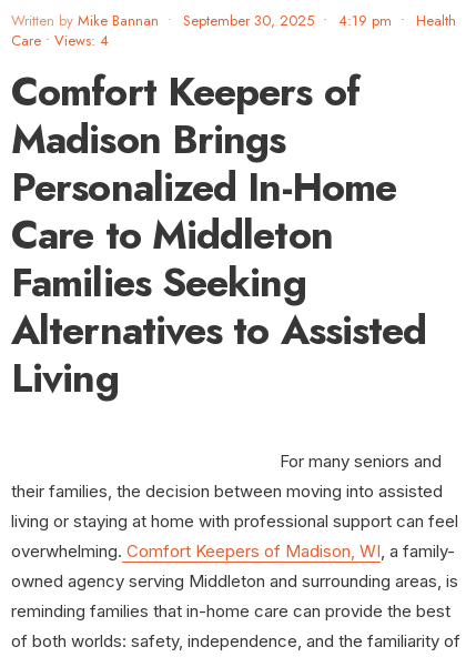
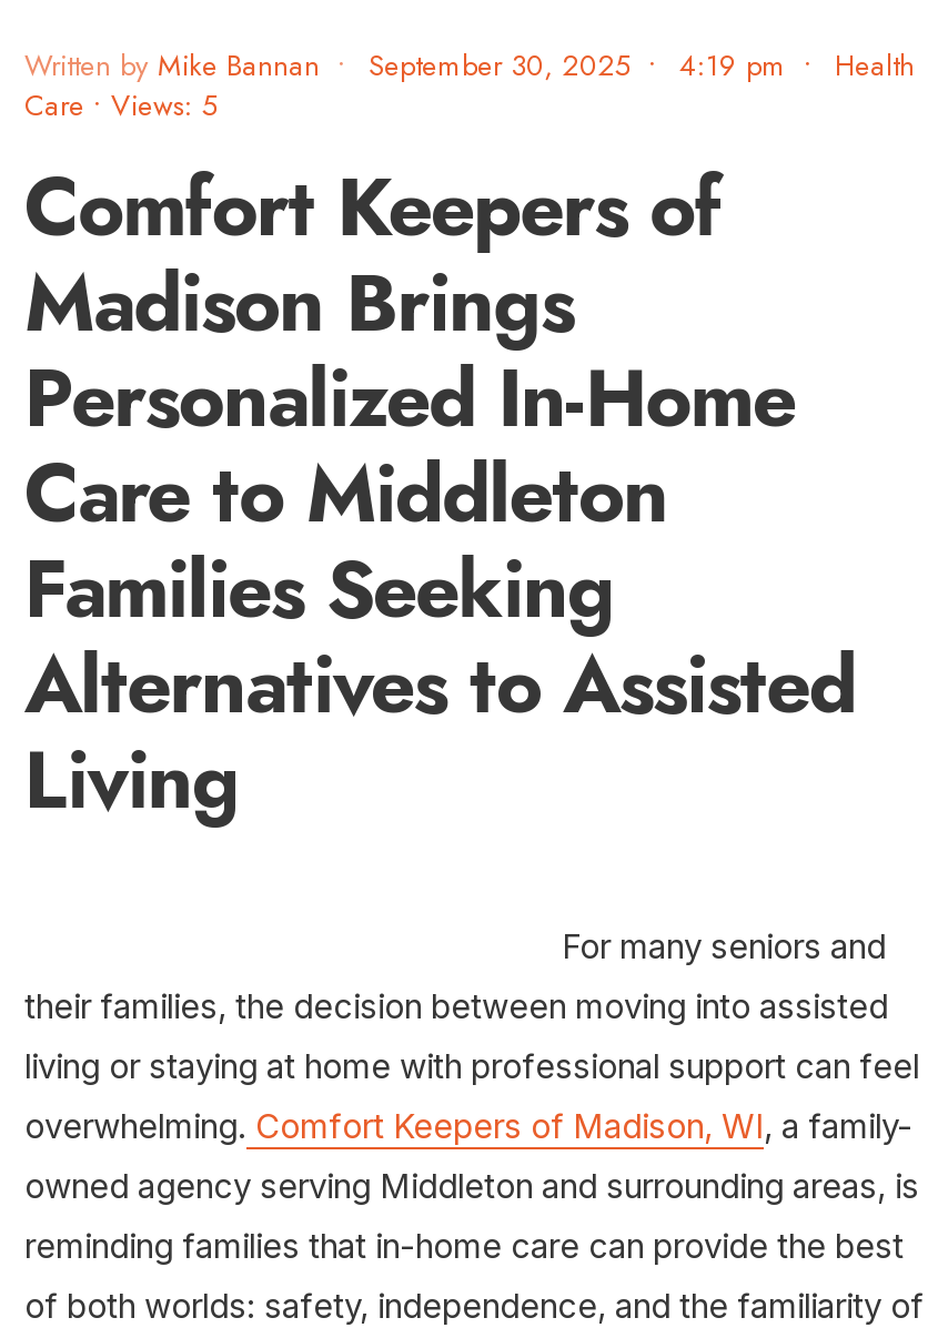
[11,30,109,51] Care • Views: 4 -> [24,84,218,126] Care • Views: 5

